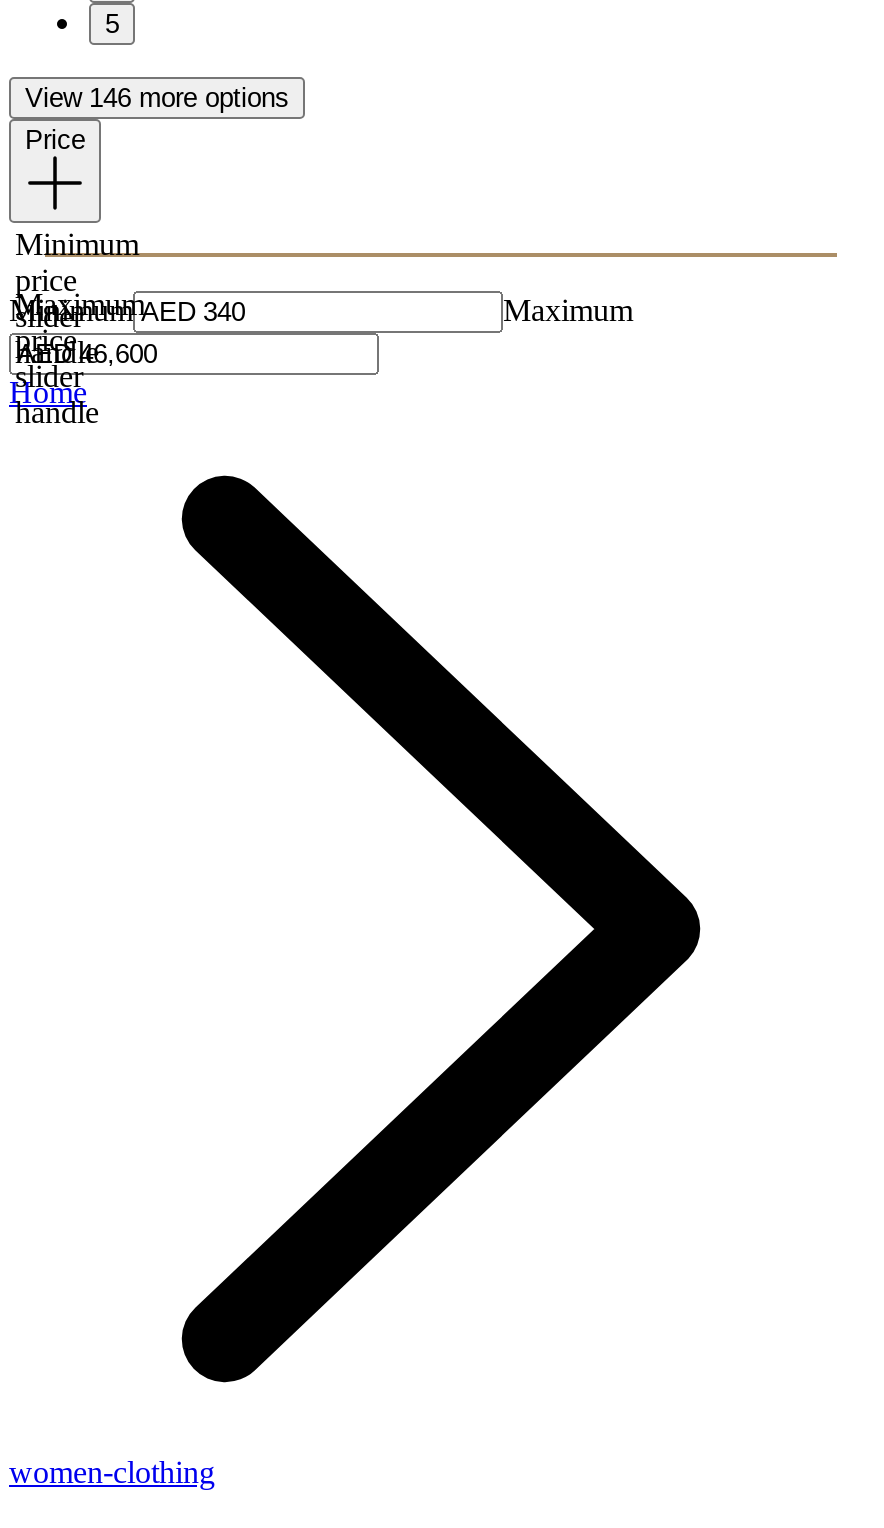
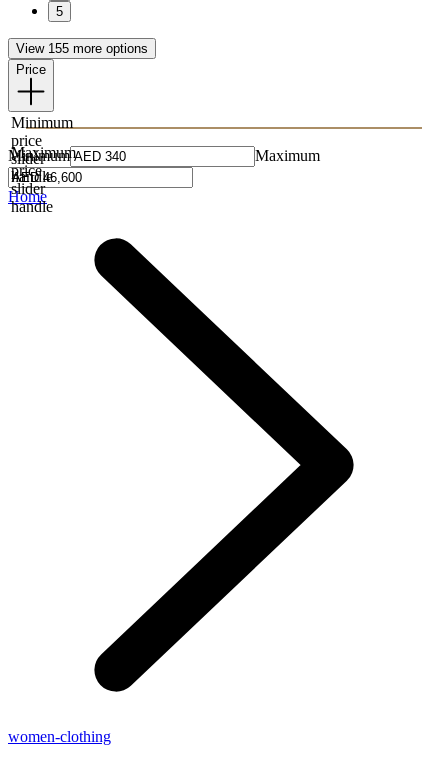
[25,83,289,113] View 146 more options -> [16,41,148,56] View 155 more options

